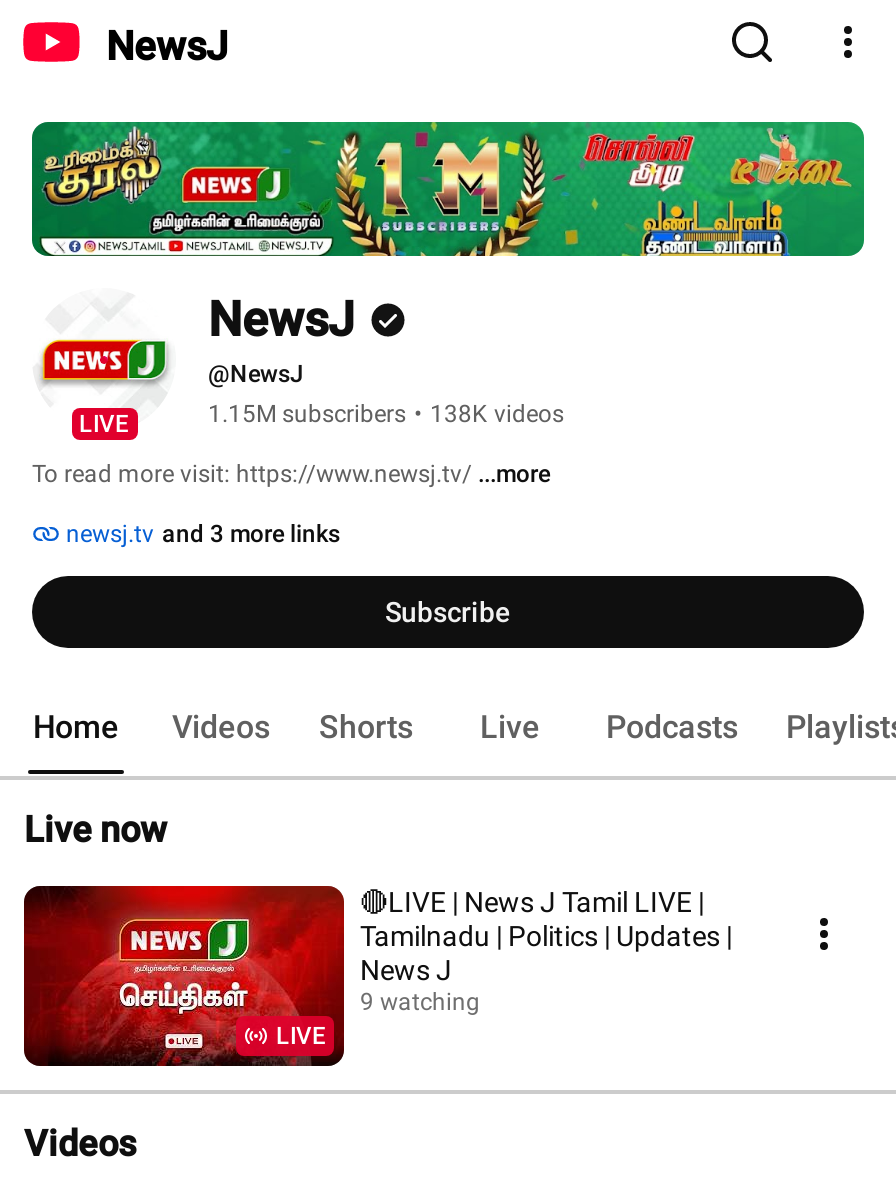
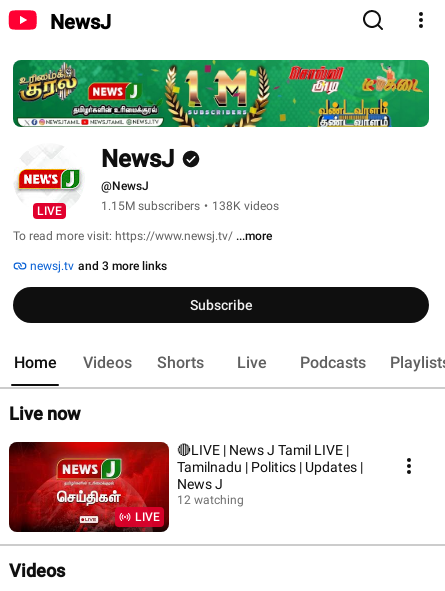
[360,988,480,1016] 9 watching -> [177,493,244,507] 12 watching

